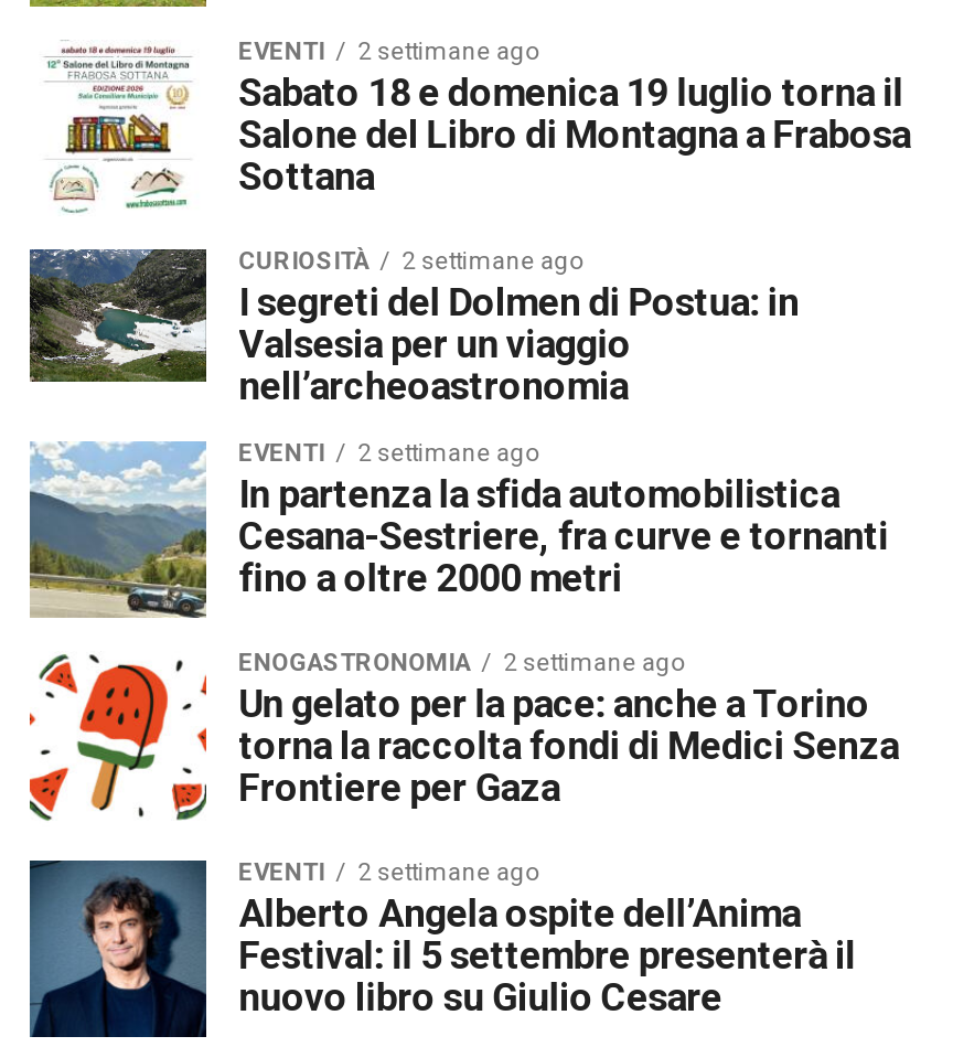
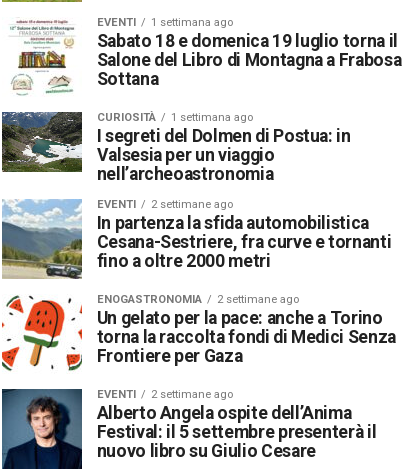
[358,36,539,65] 2 settimane ago -> [151,16,233,29] 1 settimana ago
[402,246,583,274] 2 settimane ago -> [171,111,253,124] 1 settimana ago

